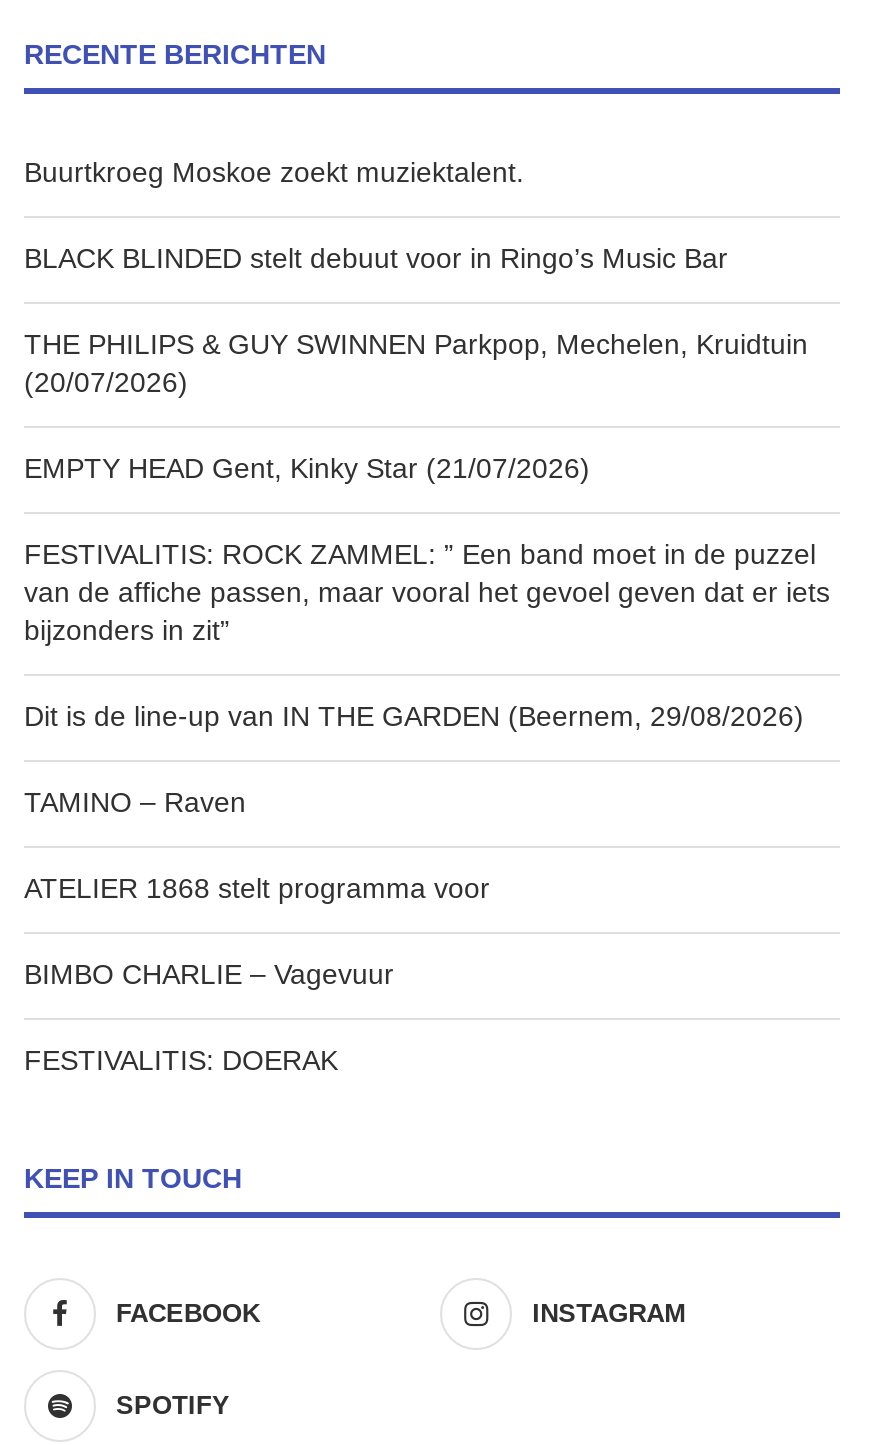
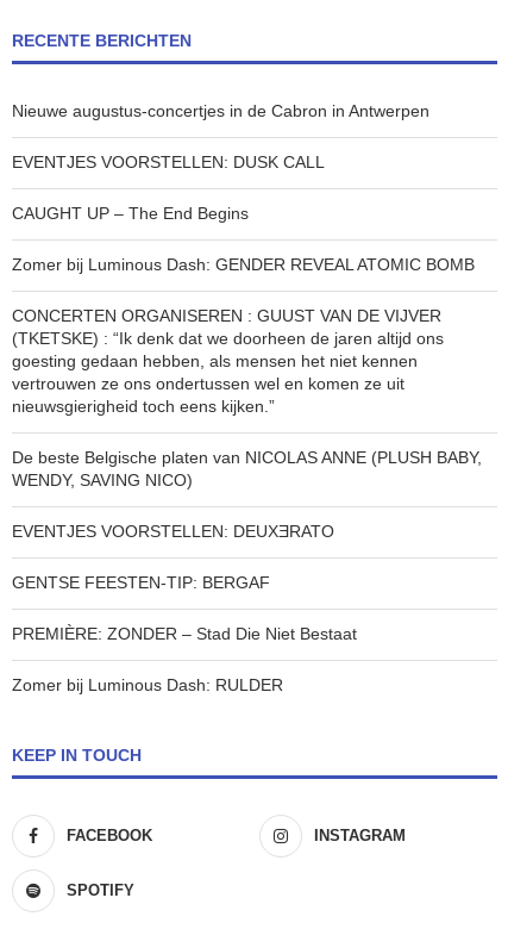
[24,157,524,189] Buurtkroeg Moskoe zoekt muziektalent. -> [12,102,429,121] Nieuwe augustus-concertjes in de Cabron in Antwerpen
[24,243,728,275] BLACK BLINDED stelt debuut voor in Ringo’s Music Bar -> [12,153,325,172] EVENTJES VOORSTELLEN: DUSK CALL
[24,329,808,399] THE PHILIPS & GUY SWINNEN Parkpop, Mechelen, Kruidtuin | (20/07/2026) -> [12,204,249,223] CAUGHT UP – The End Begins
[24,453,590,485] EMPTY HEAD Gent, Kinky Star (21/07/2026) -> [12,255,475,274] Zomer bij Luminous Dash: GENDER REVEAL ATOMIC BOMB
[24,539,830,647] FESTIVALITIS: ROCK ZAMMEL: ” Een band moet in de puzzel | van de affiche passen, maar vooral het gevoel geven dat er iets | bijzonders in zit” -> [12,307,444,416] CONCERTEN ORGANISEREN : GUUST VAN DE VIJVER | (TKETSKE) : “Ik denk dat we doorheen de jaren altijd ons | goesting gedaan hebben, als mensen het niet kennen | vertrouwen ze ons ondertussen wel en komen ze uit | nieuwsgierigheid toch eens kijken.”
[24,701,804,733] Dit is de line-up van IN THE GARDEN (Beernem, 29/08/2026) -> [12,448,482,490] De beste Belgische platen van NICOLAS ANNE (PLUSH BABY, | WENDY, SAVING NICO)
[24,787,246,819] TAMINO – Raven -> [12,522,334,541] EVENTJES VOORSTELLEN: DEUXƎRATO
[24,873,490,905] ATELIER 1868 stelt programma voor -> [12,573,270,592] GENTSE FEESTEN-TIP: BERGAF
[24,959,394,991] BIMBO CHARLIE – Vagevuur -> [12,625,357,644] PREMIÈRE: ZONDER – Stad Die Niet Bestaat
[24,1045,338,1077] FESTIVALITIS: DOERAK -> [12,676,283,695] Zomer bij Luminous Dash: RULDER

